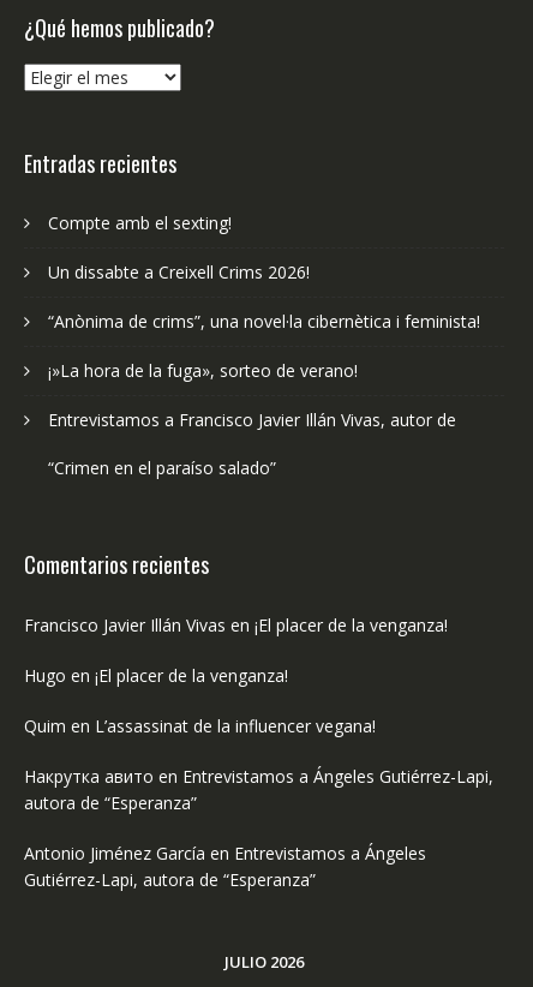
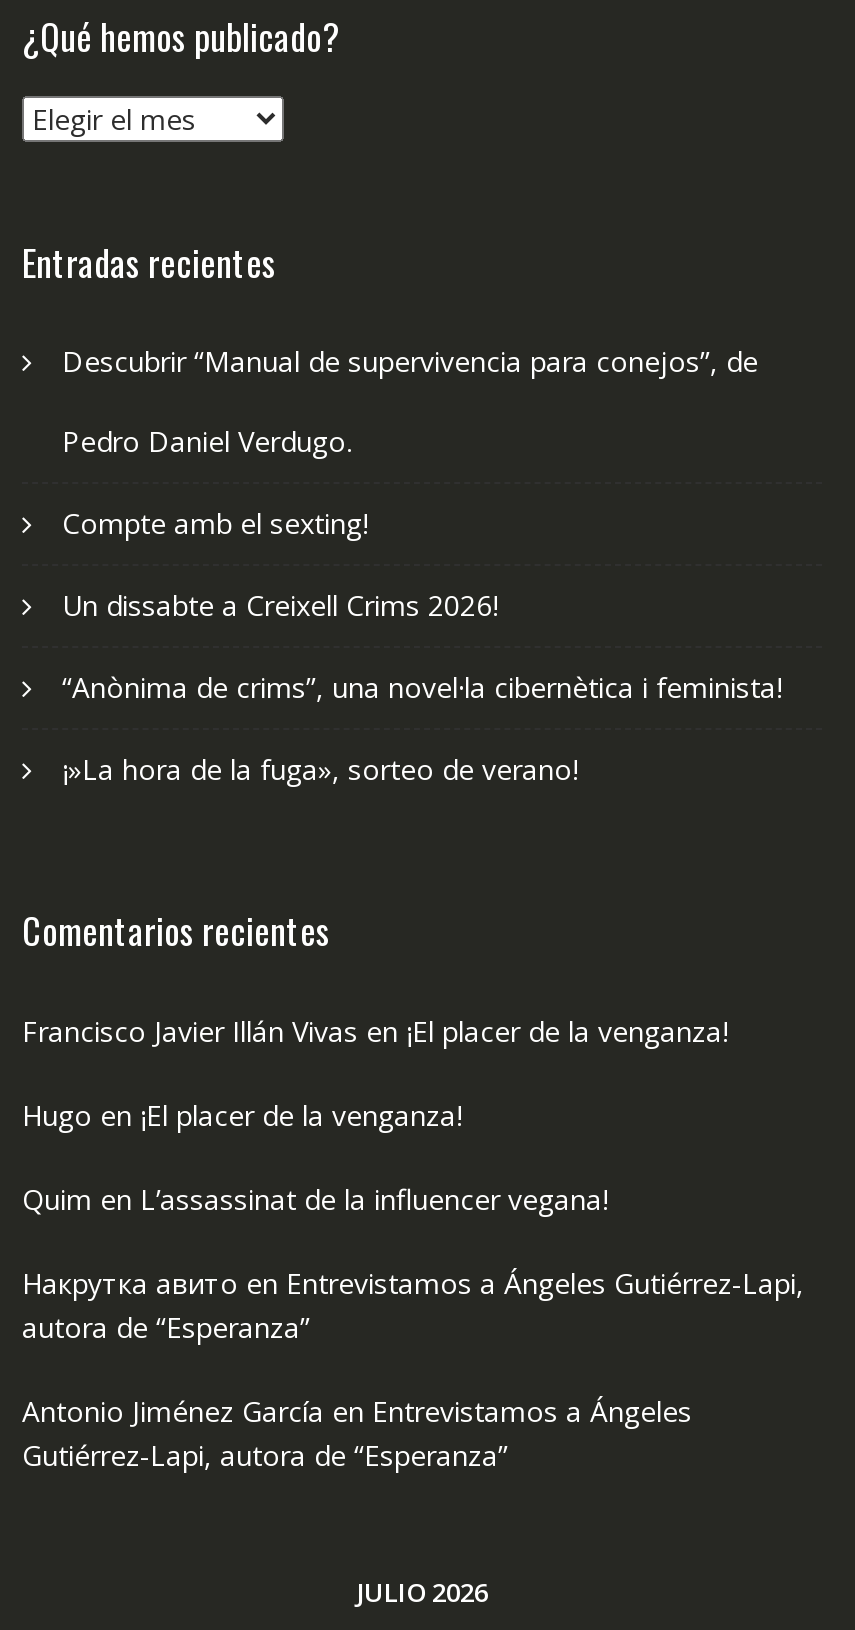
none -> [62,342,758,460] Descubrir “Manual de supervivencia para conejos”, de | Pedro Daniel Verdugo.
moved [48,211,480,382] -> [62,504,782,788]: Compte amb el sexting! | Un dissabte a Creixell Crims 2026! | “Anònima de crims”, una novel·la cibernètica i feminista! | ¡»La hora de la fuga», sorteo de verano!
[48,408,456,479] Entrevistamos a Francisco Javier Illán Vivas, autor de | “Crimen en el paraíso salado” -> none

